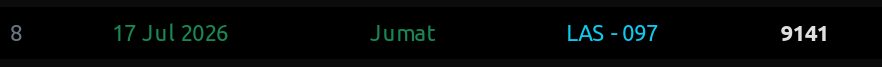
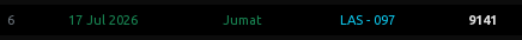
[10,21,22,45] 8 -> [7,13,14,27] 6

